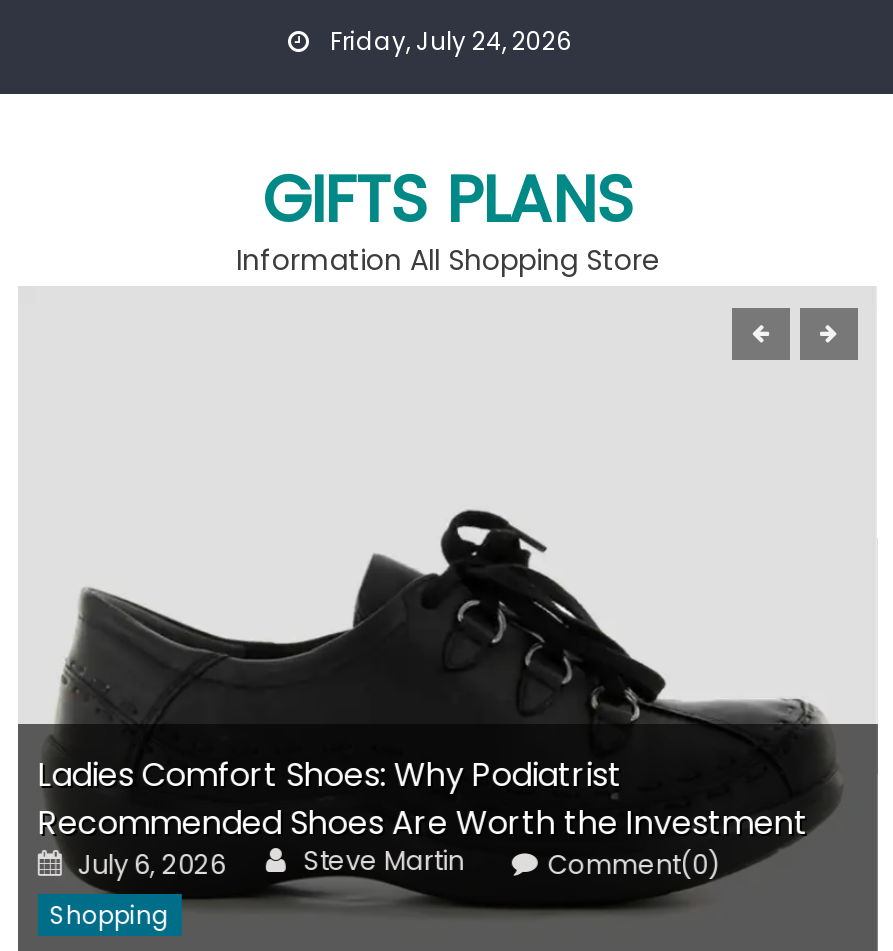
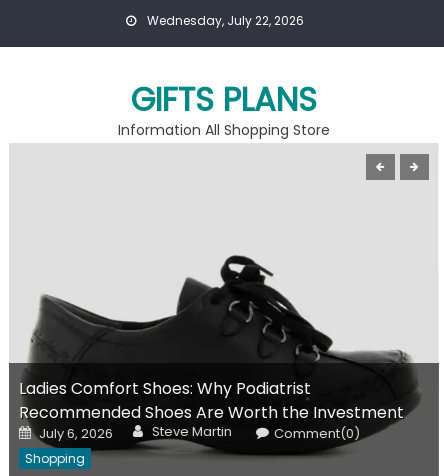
[324,24,572,58] Friday, July 24, 2026 -> [144,12,304,29] Wednesday, July 22, 2026

